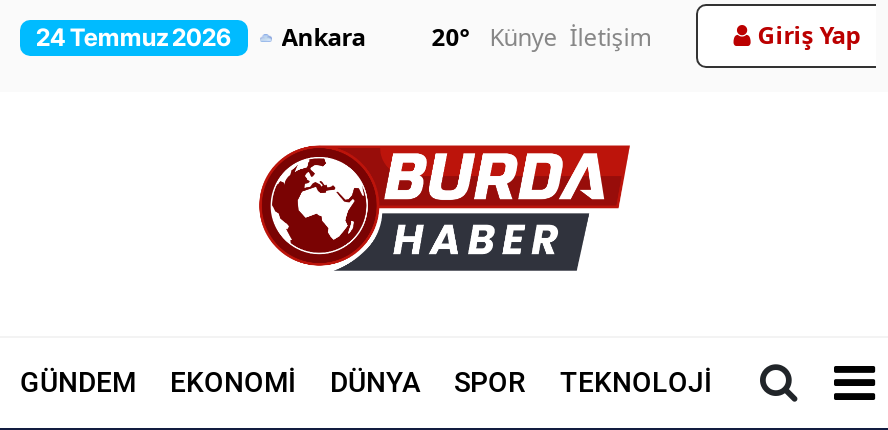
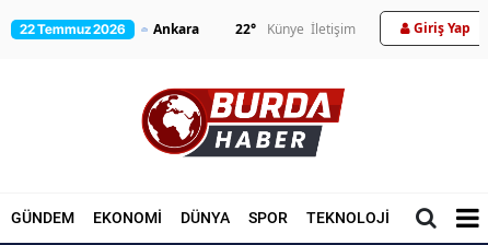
[36,22,232,52] 24 Temmuz 2026 -> [20,21,126,37] 22 Temmuz 2026
[431,20,651,54] 20° Künye İletişim -> [236,20,356,38] 22° Künye İletişim

